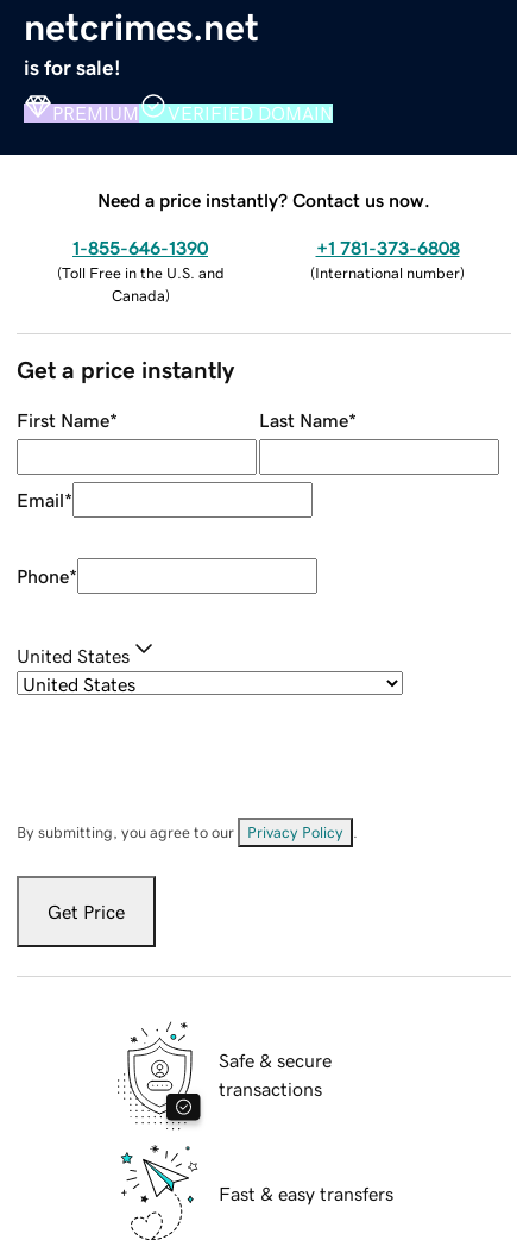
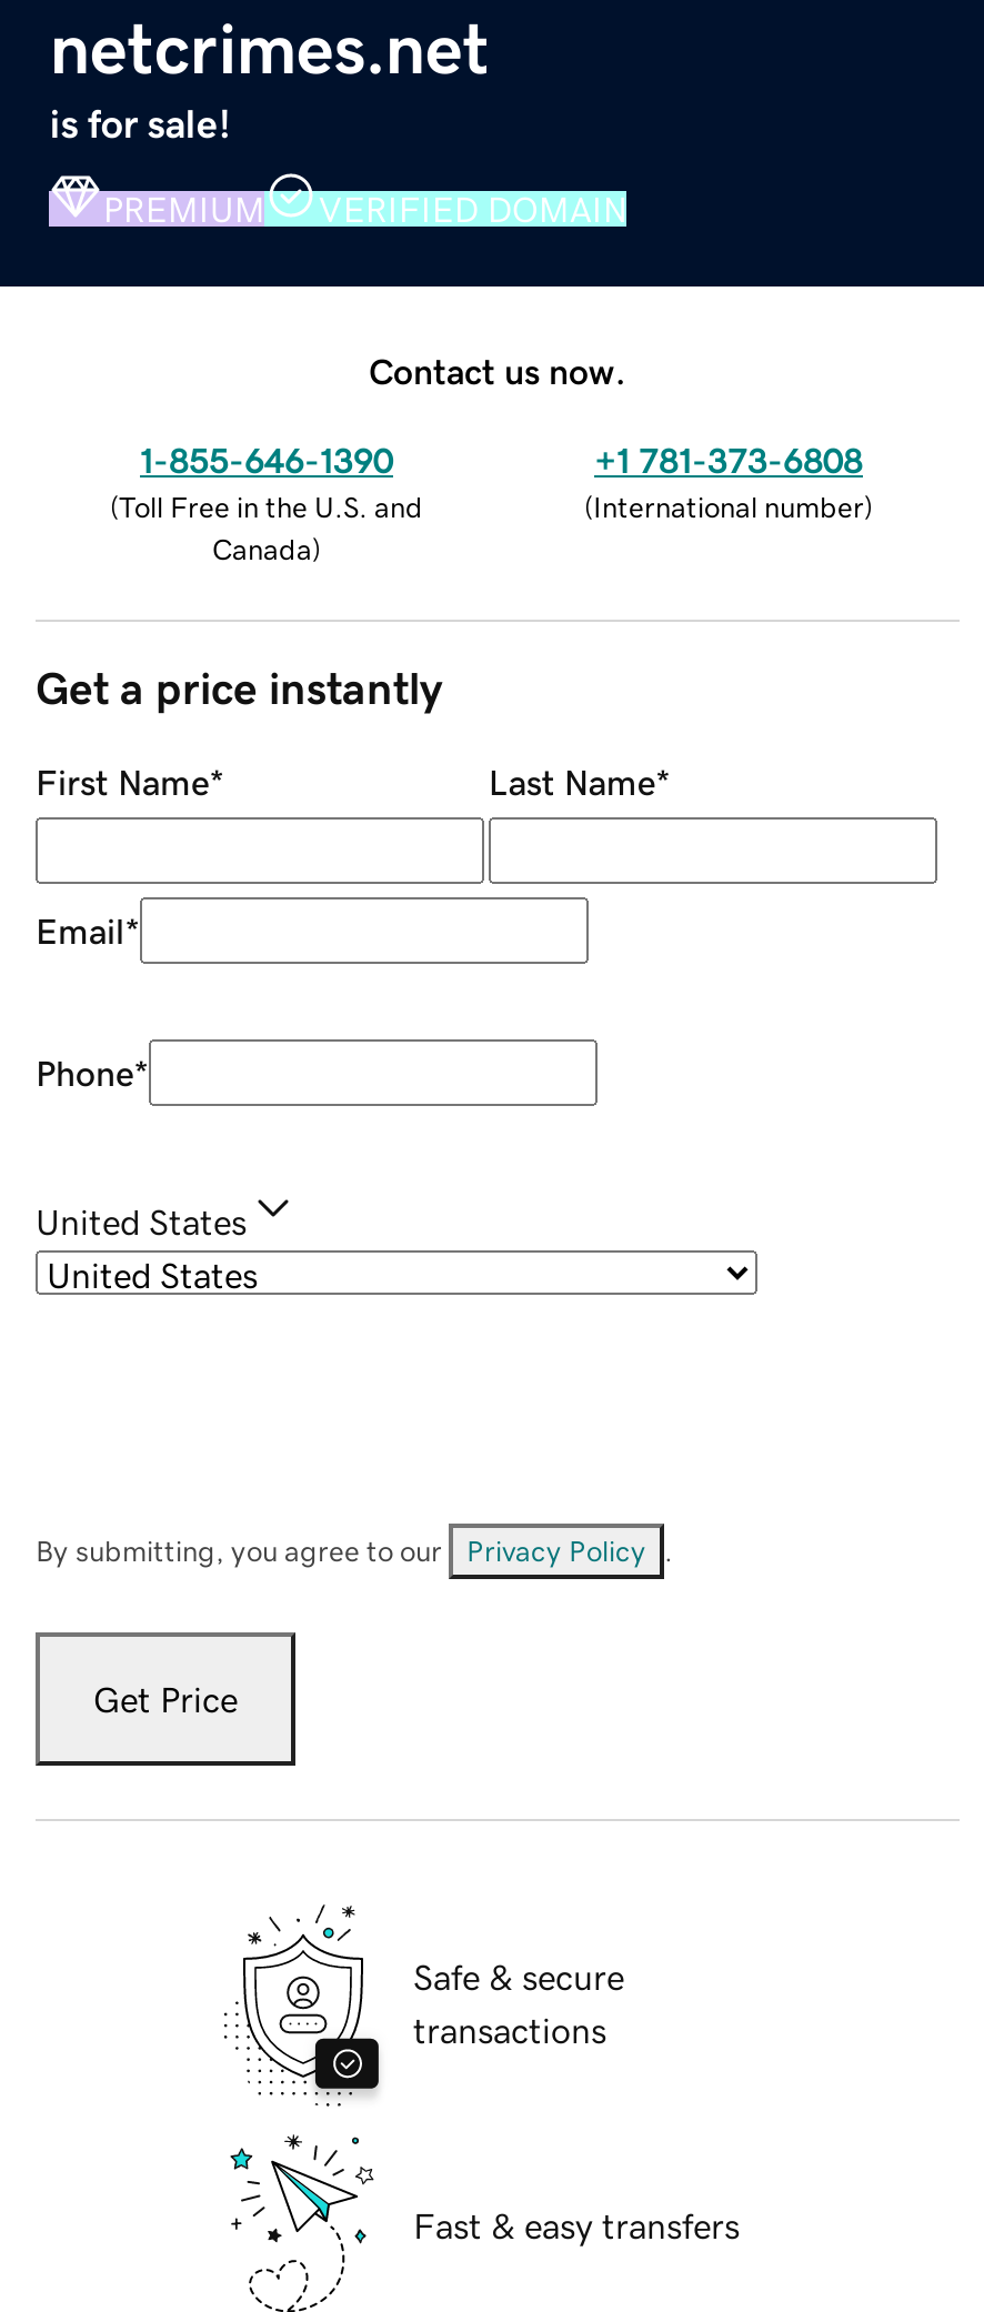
[97,190,430,209] Need a price instantly? Contact us now. -> [369,352,626,388] Contact us now.

